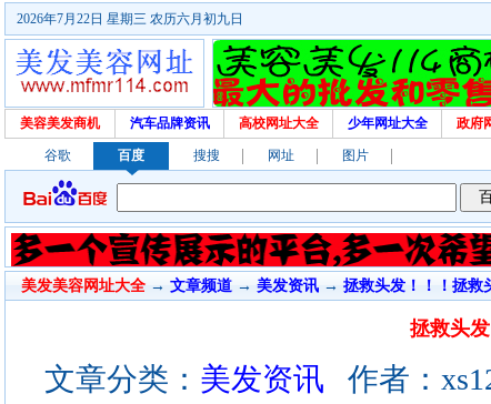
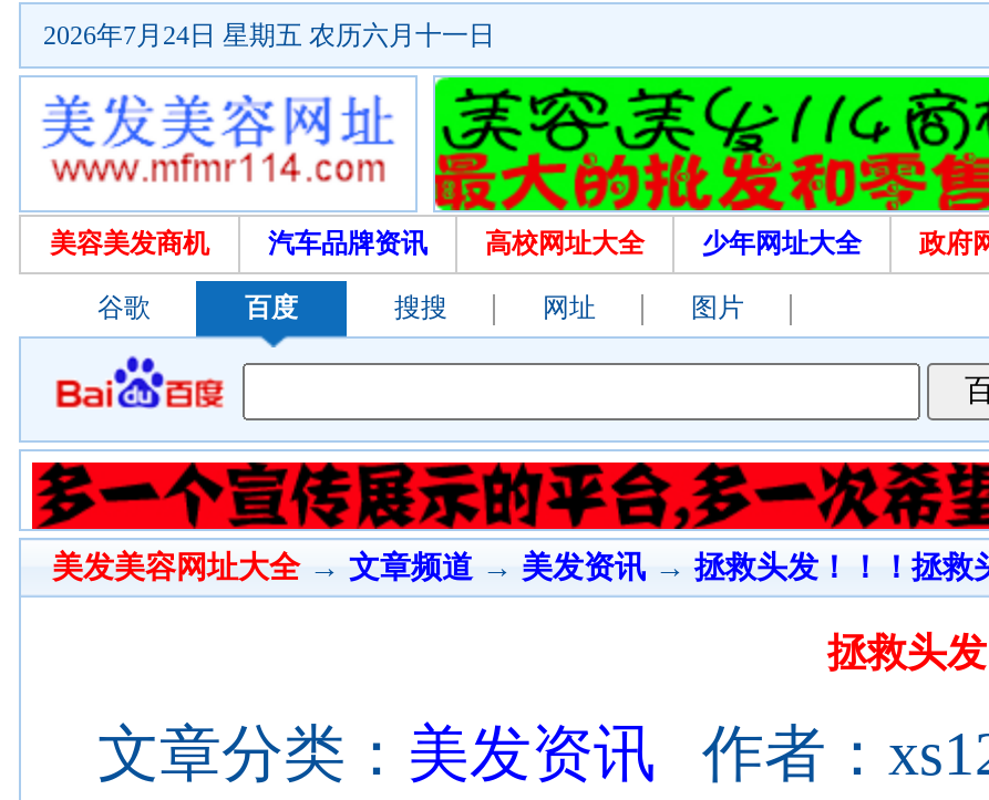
[17,11,243,27] 2026年7月22日 星期三 农历六月初九日 -> [43,20,495,51] 2026年7月24日 星期五 农历六月十一日

